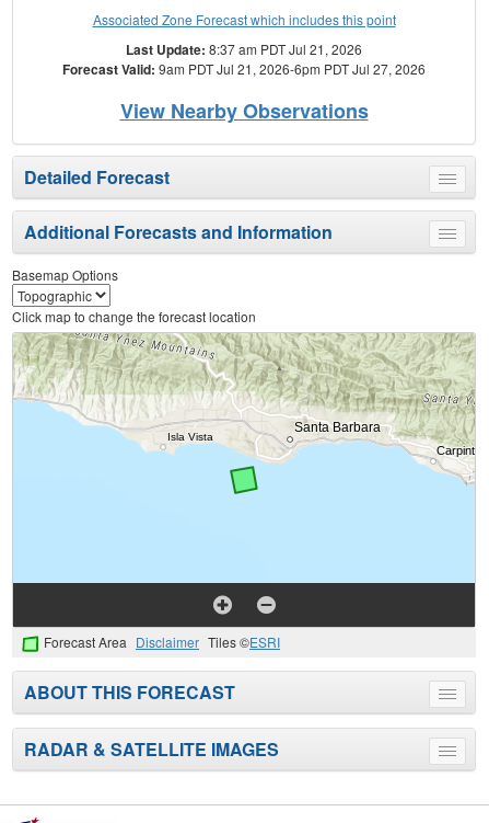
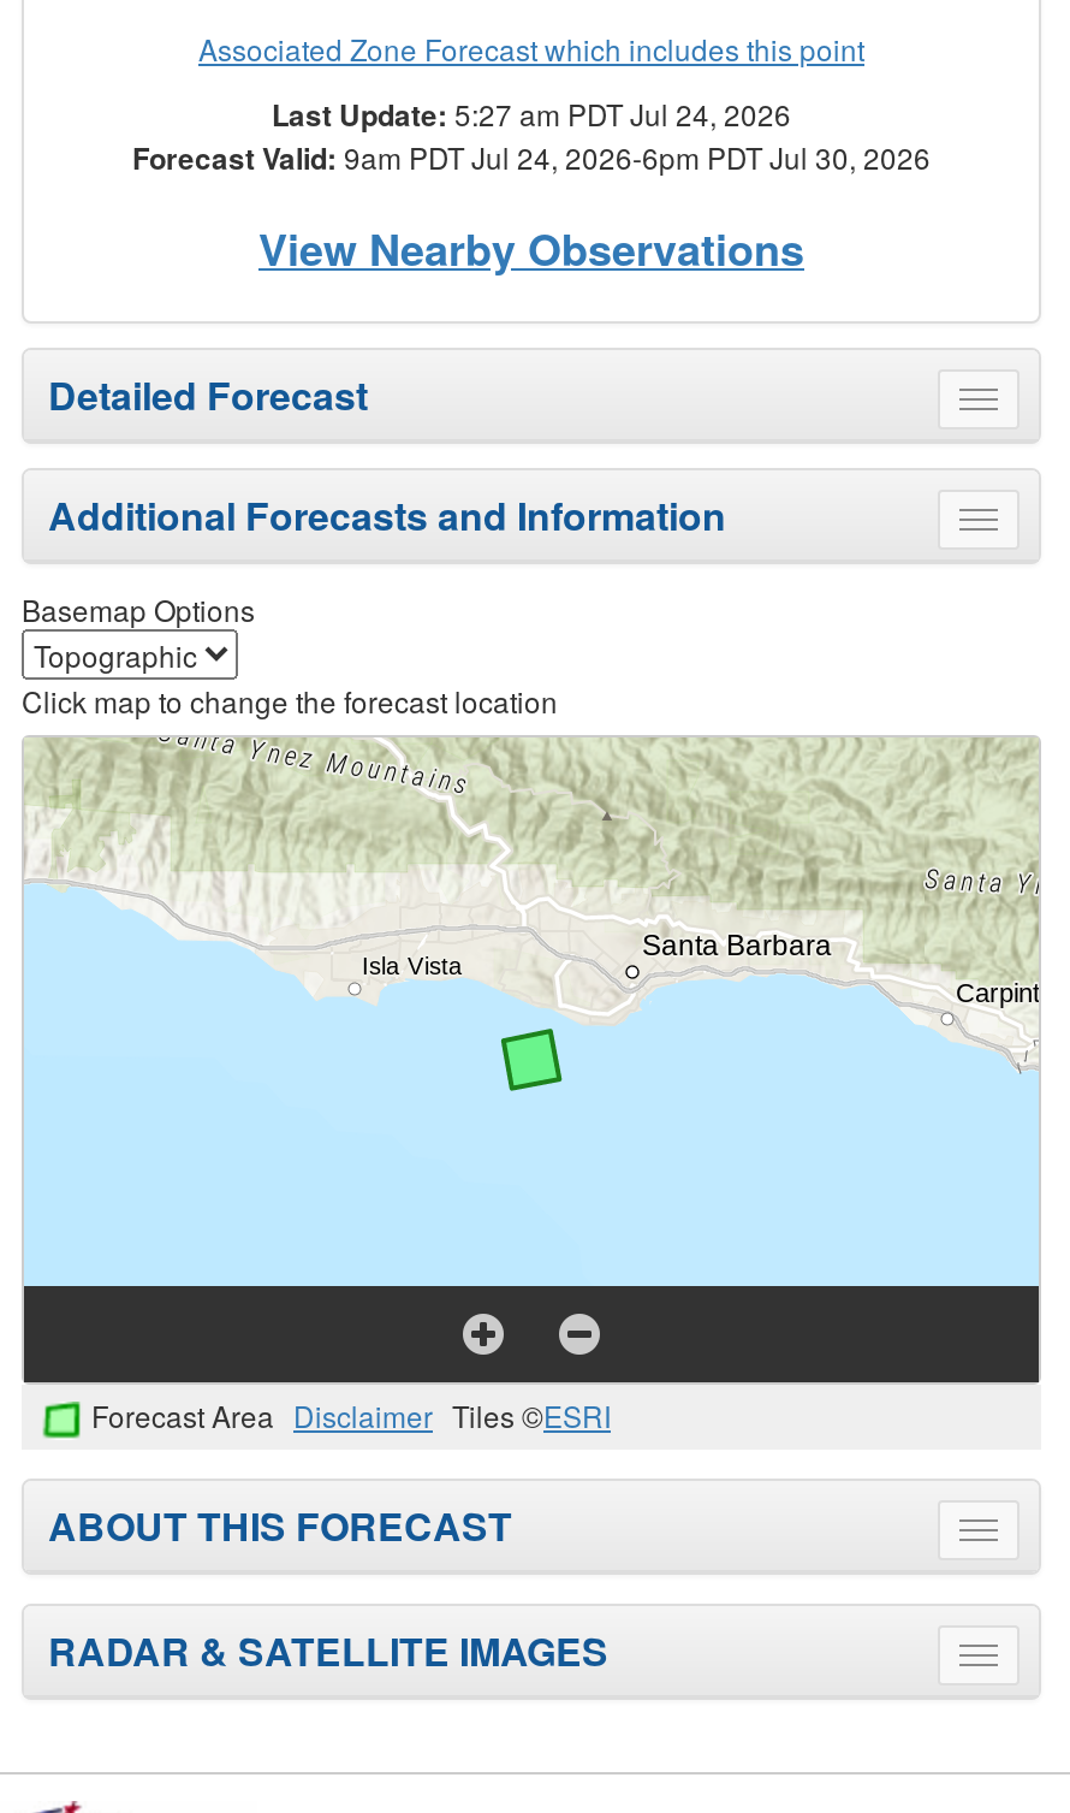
[126,40,362,59] Last Update: 8:37 am PDT Jul 21, 2026 -> [272,93,791,136] Last Update: 5:27 am PDT Jul 24, 2026
[62,59,426,79] Forecast Valid: 9am PDT Jul 21, 2026-6pm PDT Jul 27, 2026 -> [132,136,931,180] Forecast Valid: 9am PDT Jul 24, 2026-6pm PDT Jul 30, 2026

